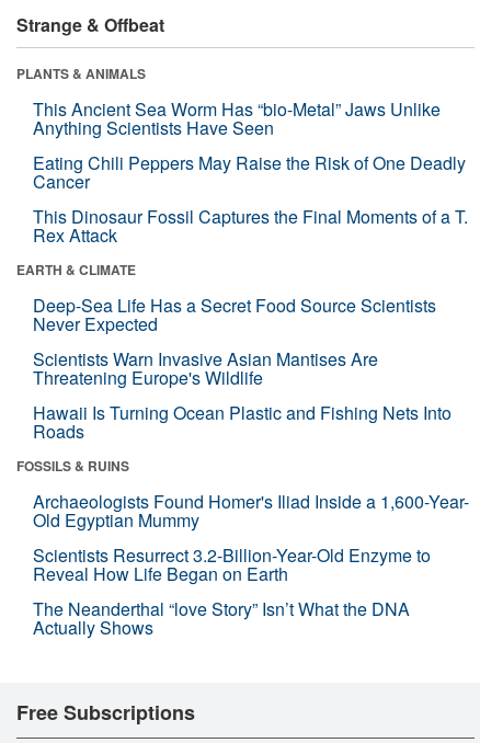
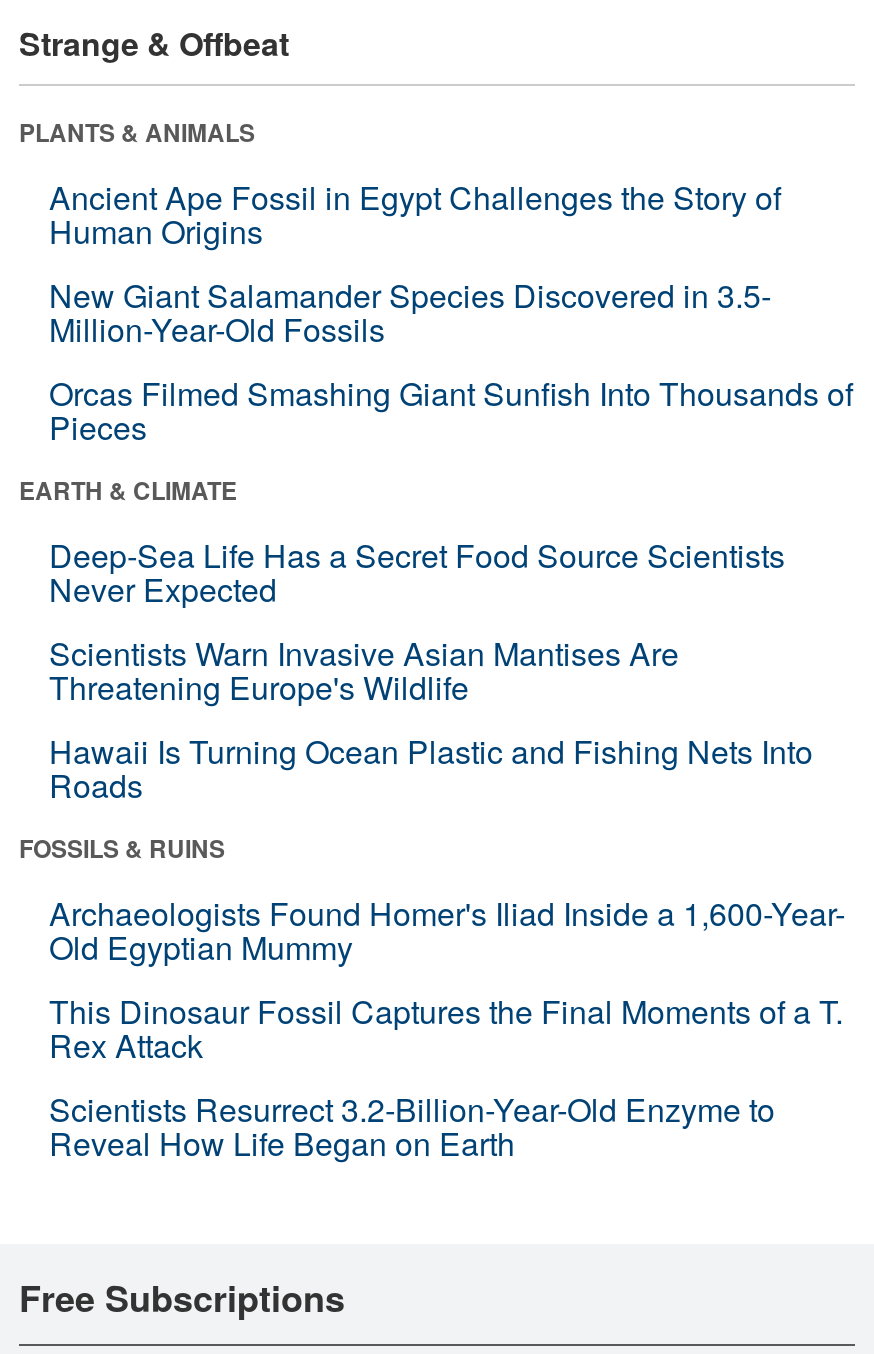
[33,96,466,194] This Ancient Sea Worm Has “bio-Metal” Jaws Unlike | Anything Scientists Have Seen | Eating Chili Peppers May Raise the Risk of One Deadly | Cancer -> [49,174,853,450] Ancient Ape Fossil in Egypt Challenges the Story of | Human Origins | New Giant Salamander Species Discovered in 3.5- | Million-Year-Old Fossils | Orcas Filmed Smashing Giant Sunfish Into Thousands of | Pieces
moved [33,204,468,247] -> [49,988,843,1068]: This Dinosaur Fossil Captures the Final Moments of a T. | Rex Attack
moved [33,542,431,586] -> [49,1086,775,1166]: Scientists Resurrect 3.2-Billion-Year-Old Enzyme to | Reveal How Life Began on Earth
[33,596,410,640] The Neanderthal “love Story” Isn’t What the DNA | Actually Shows -> none

